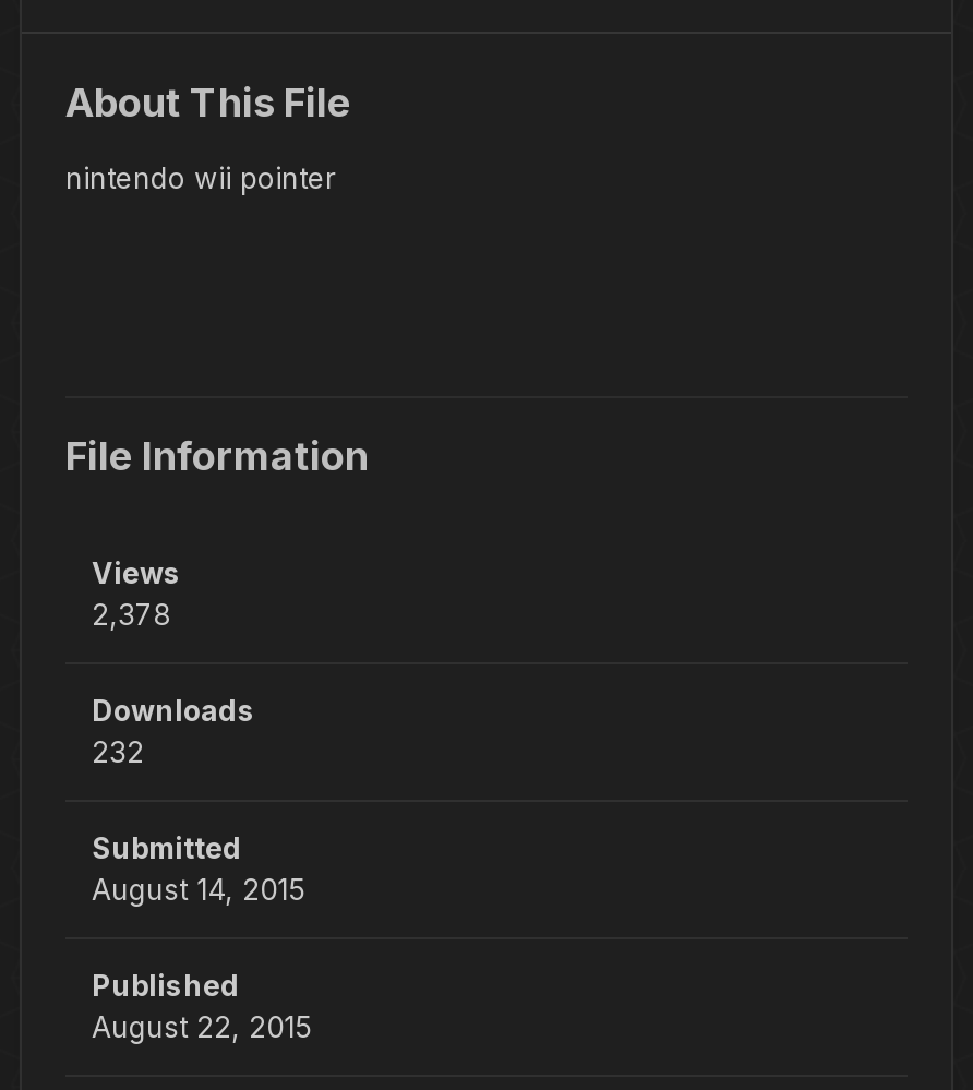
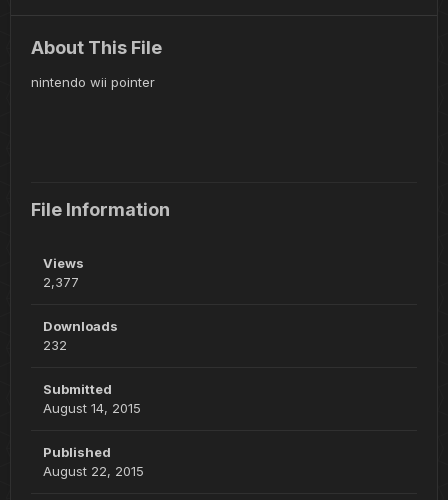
[92,598,170,633] 2,378 -> [43,274,79,290] 2,377

